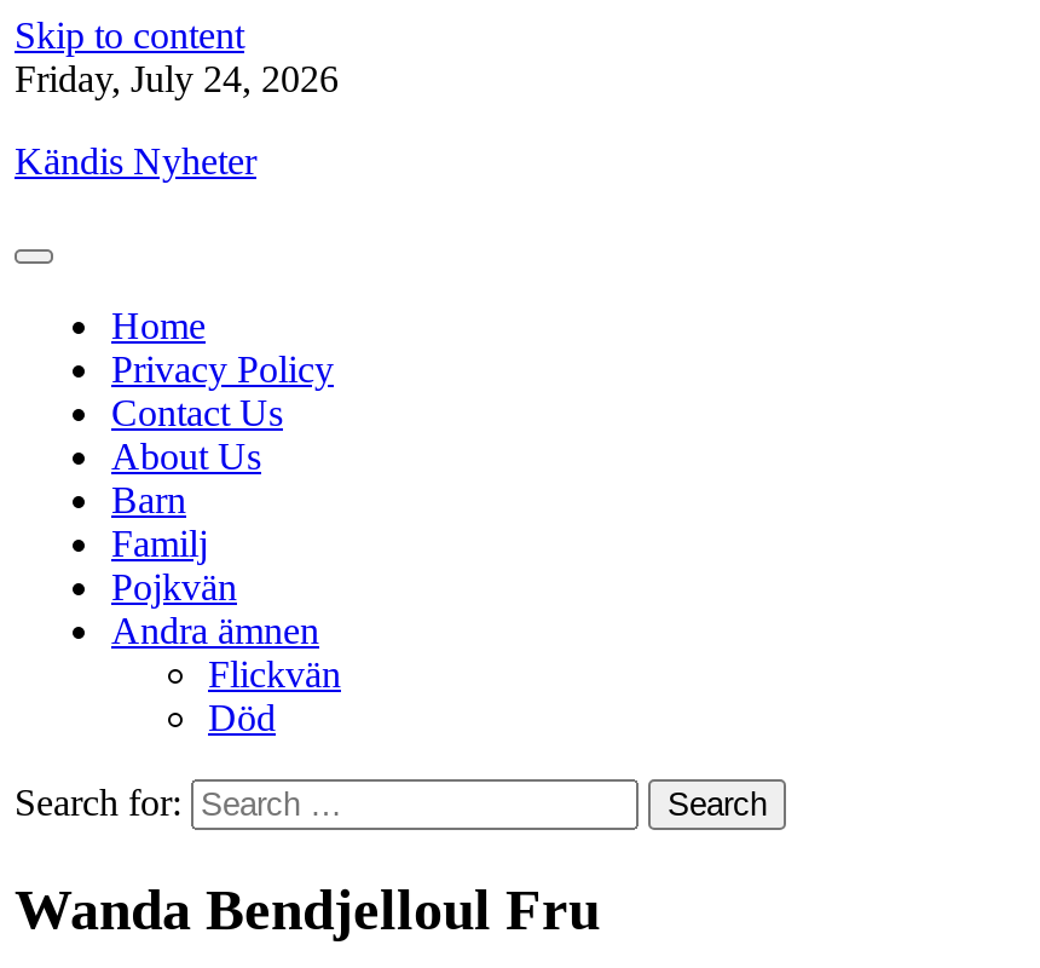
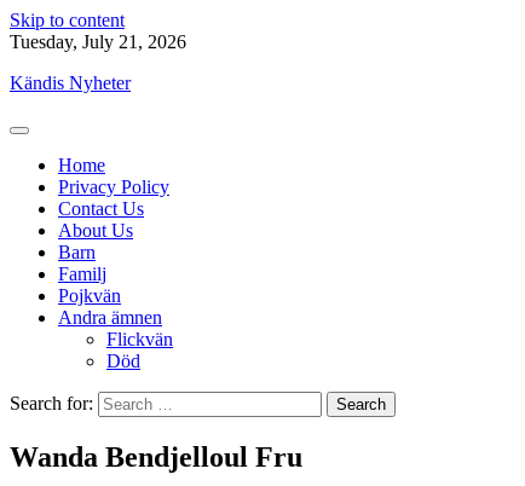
[15,58,339,99] Friday, July 24, 2026 -> [10,31,186,52] Tuesday, July 21, 2026

